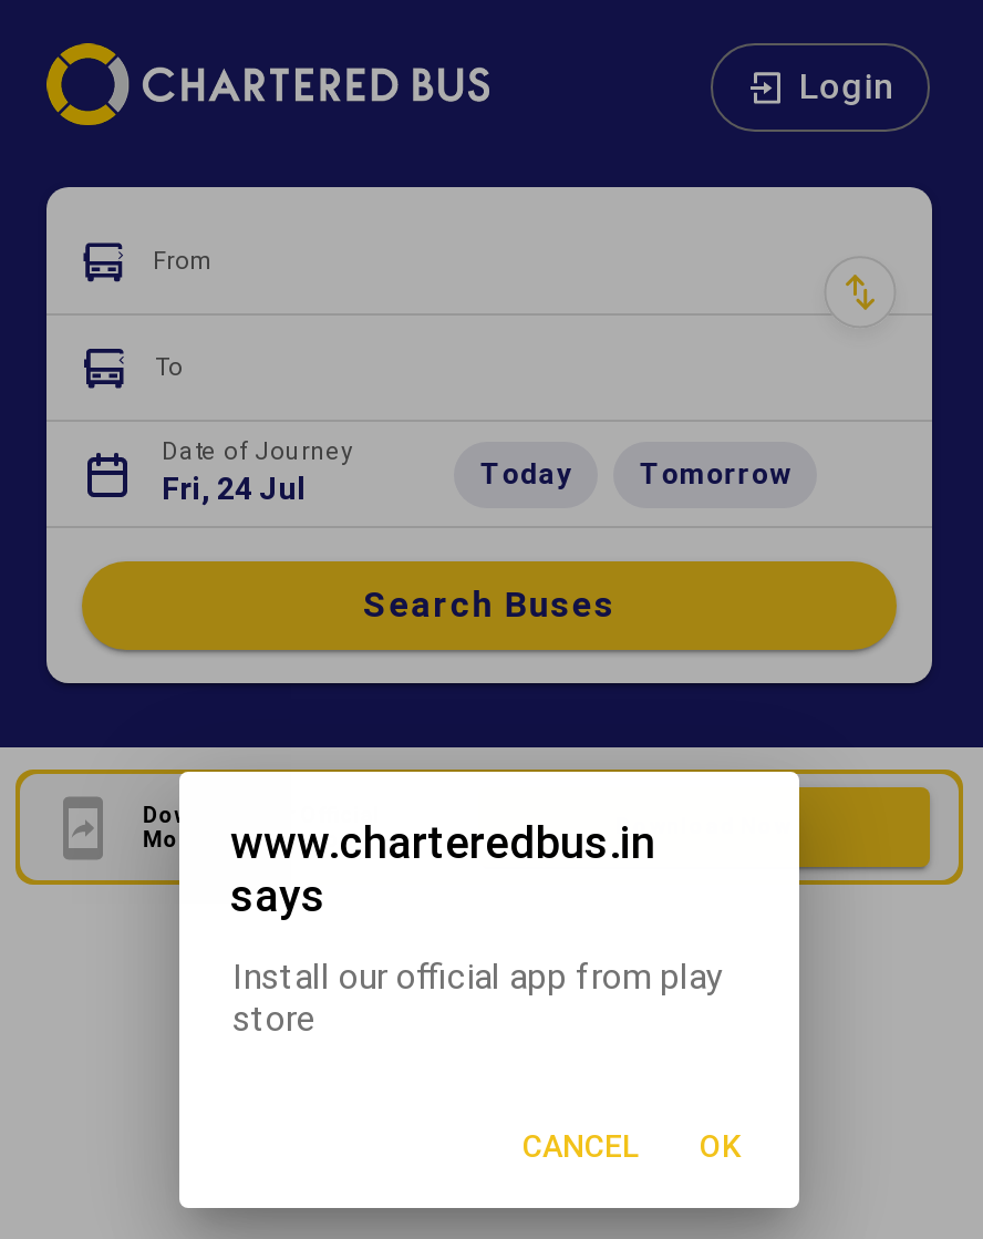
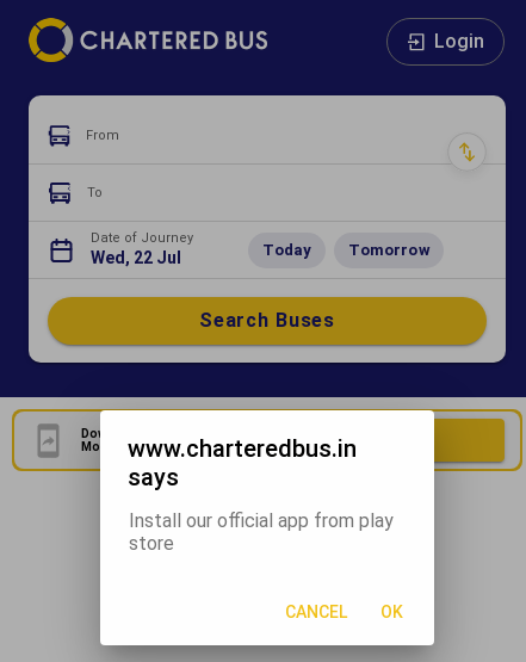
[162,471,306,506] Fri, 24 Jul -> [91,248,181,267] Wed, 22 Jul

